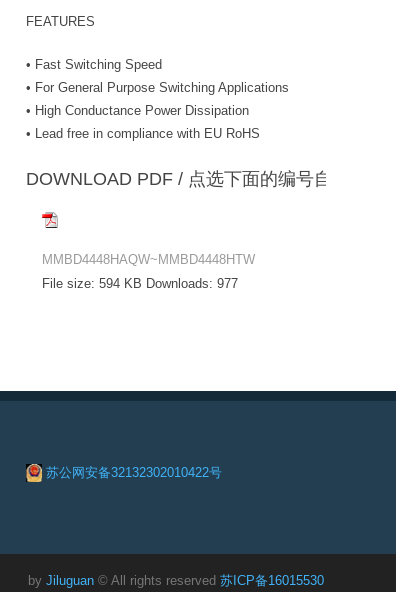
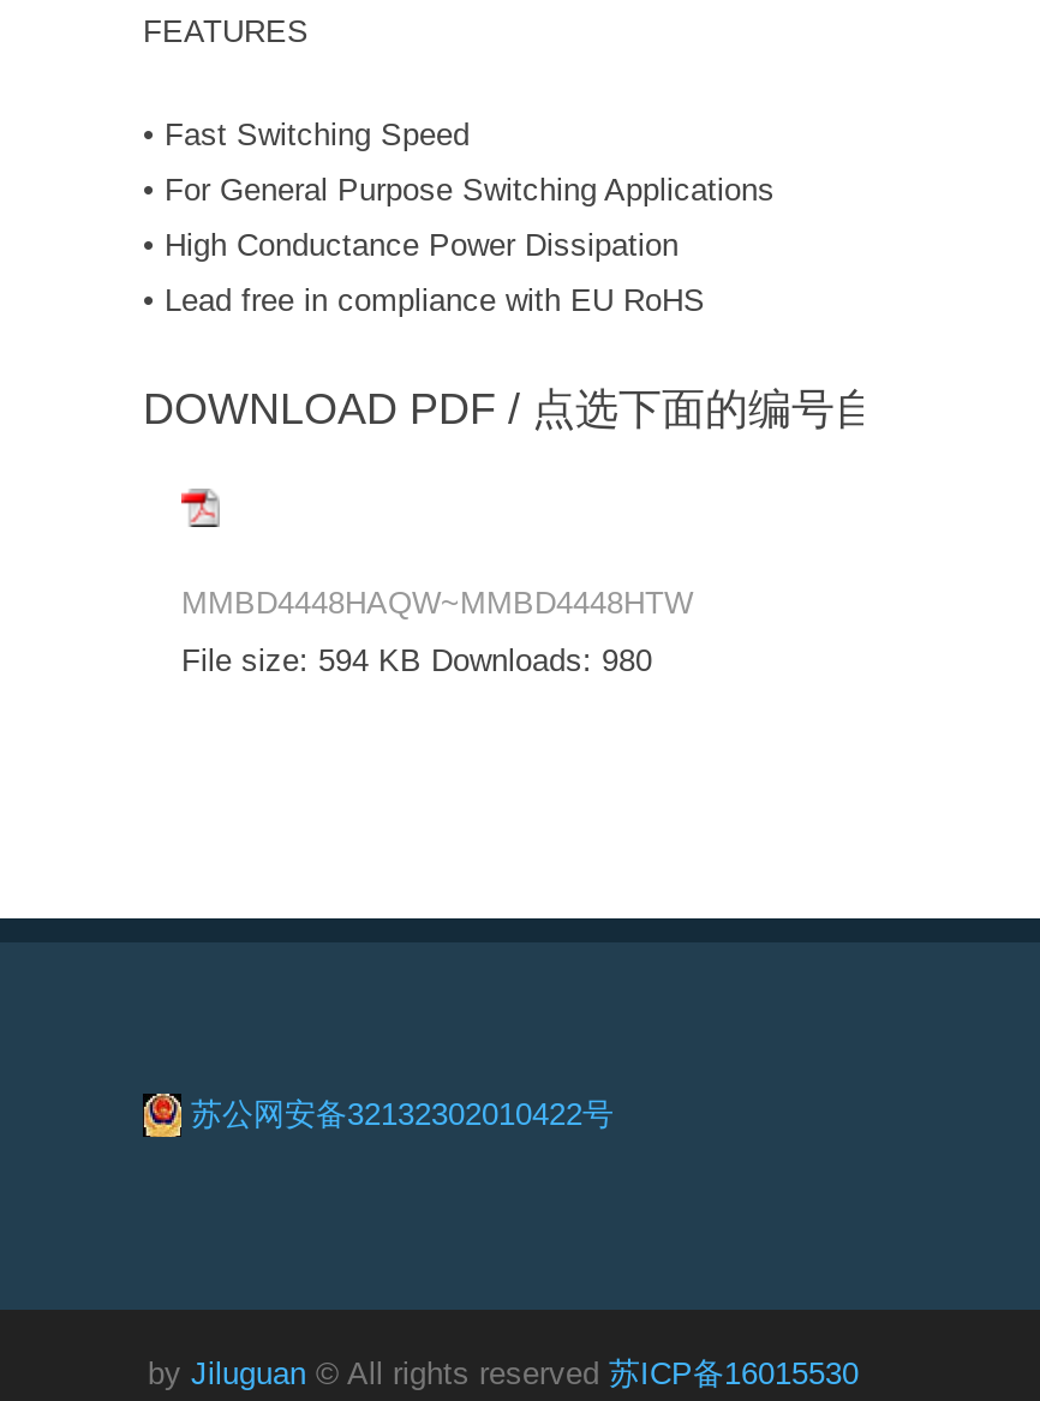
[42,276,238,291] File size: 594 KB Downloads: 977 -> [181,641,652,677] File size: 594 KB Downloads: 980

